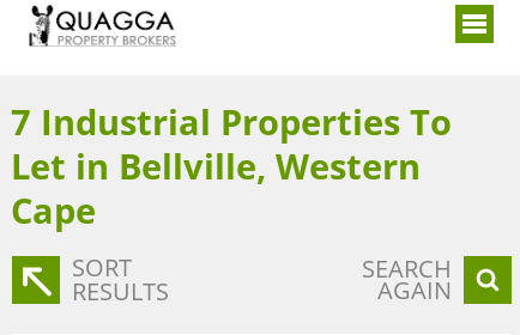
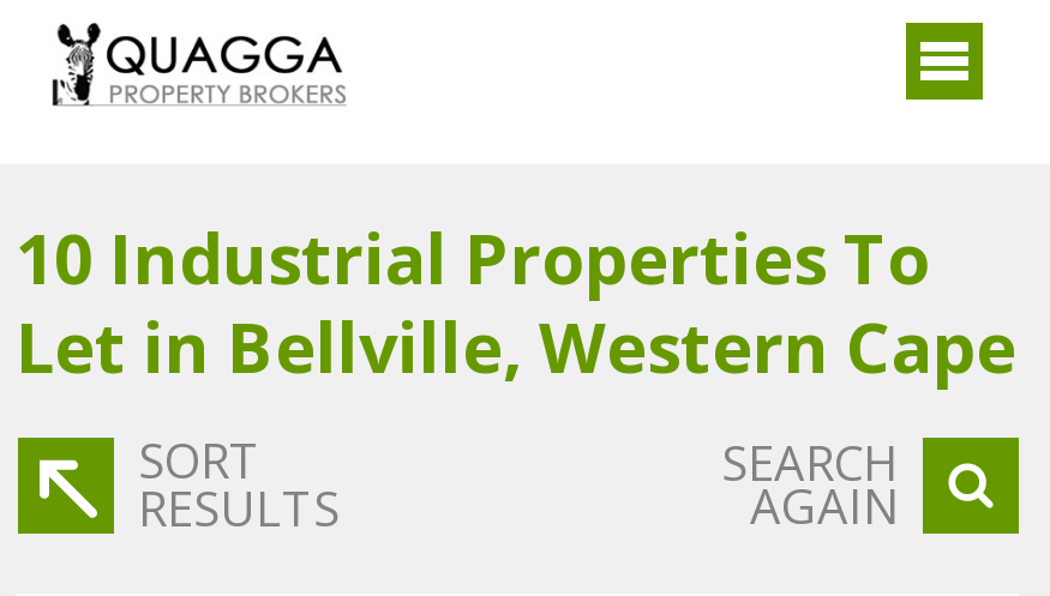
[11,99,452,234] 7 Industrial Properties To | Let in Bellville, Western | Cape -> [16,211,1016,393] 10 Industrial Properties To | Let in Bellville, Western Cape

